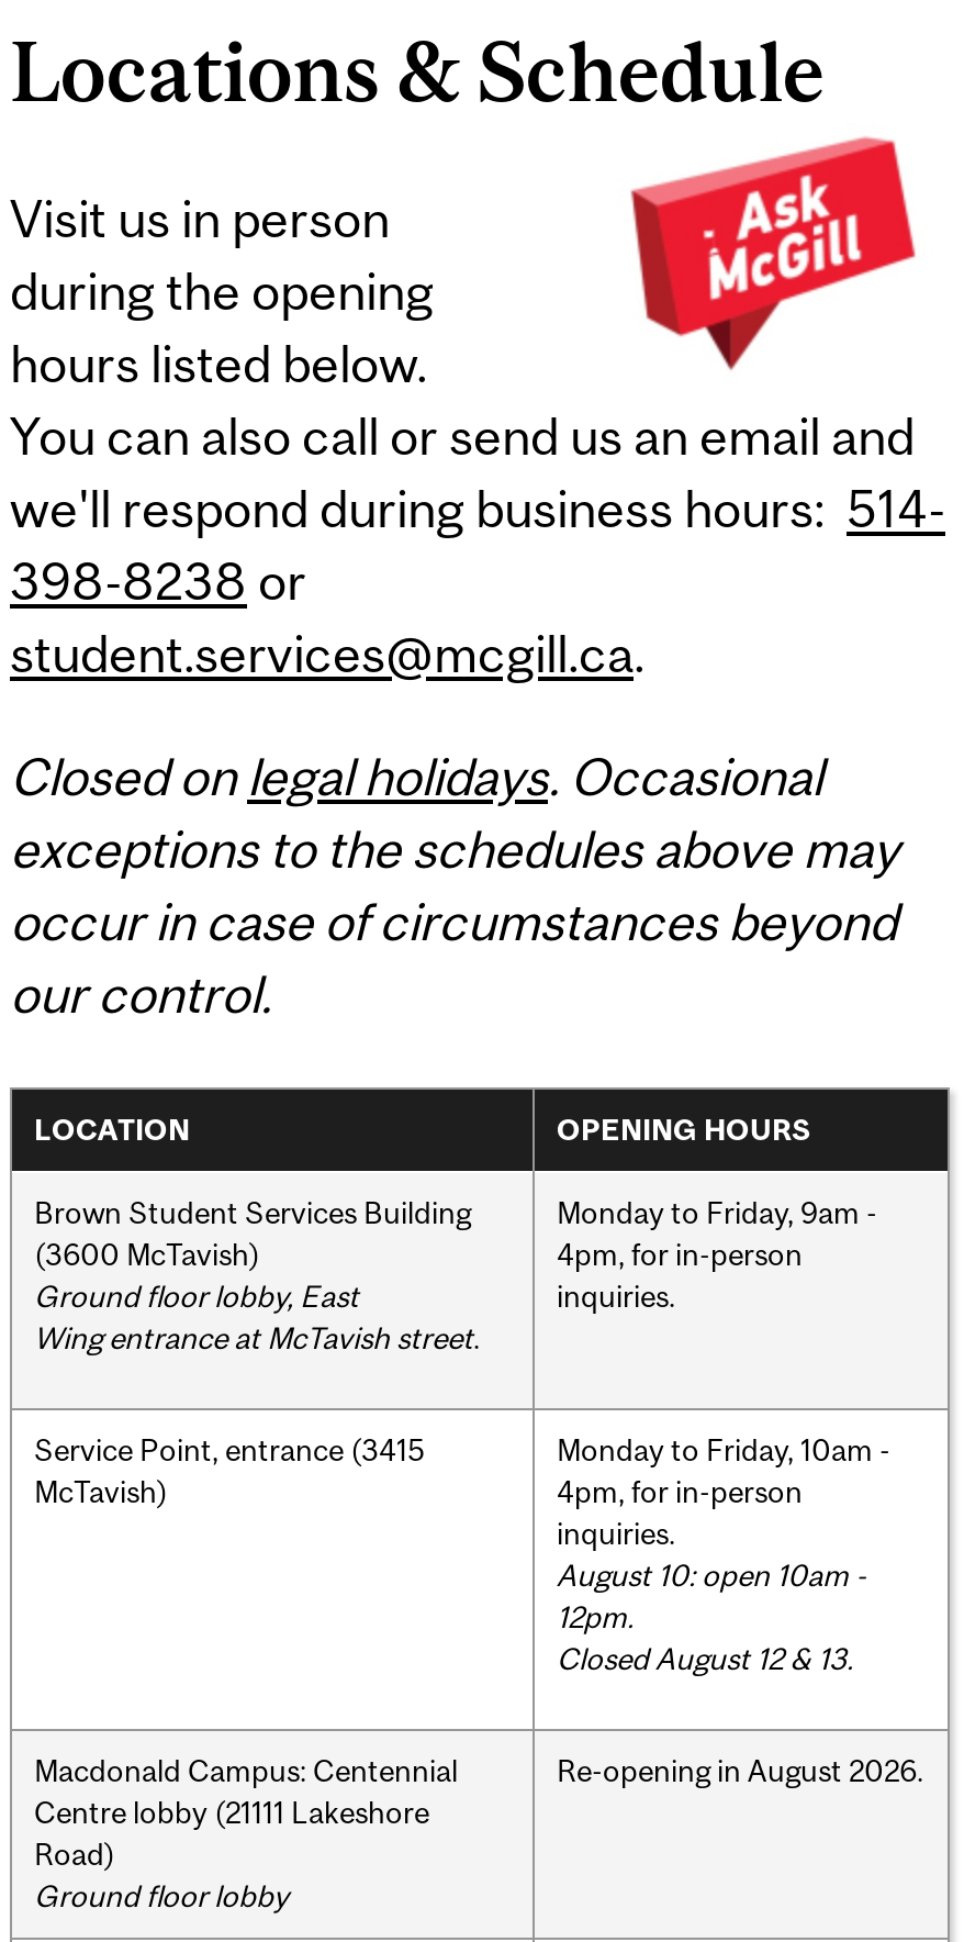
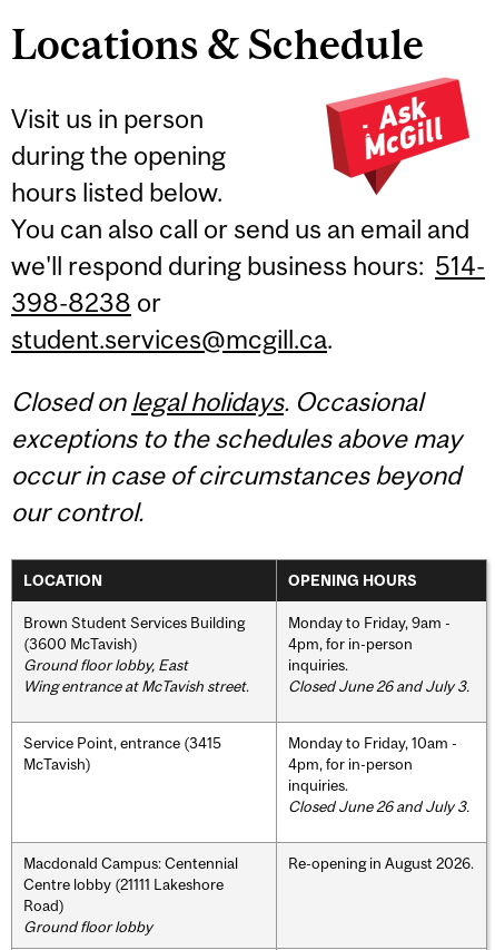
none -> [288,677,469,695] Closed June 26 and July 3.
[557,1557,866,1675] August 10: open 10am - | 12pm. | Closed August 12 & 13. -> [288,797,469,815] Closed June 26 and July 3.

